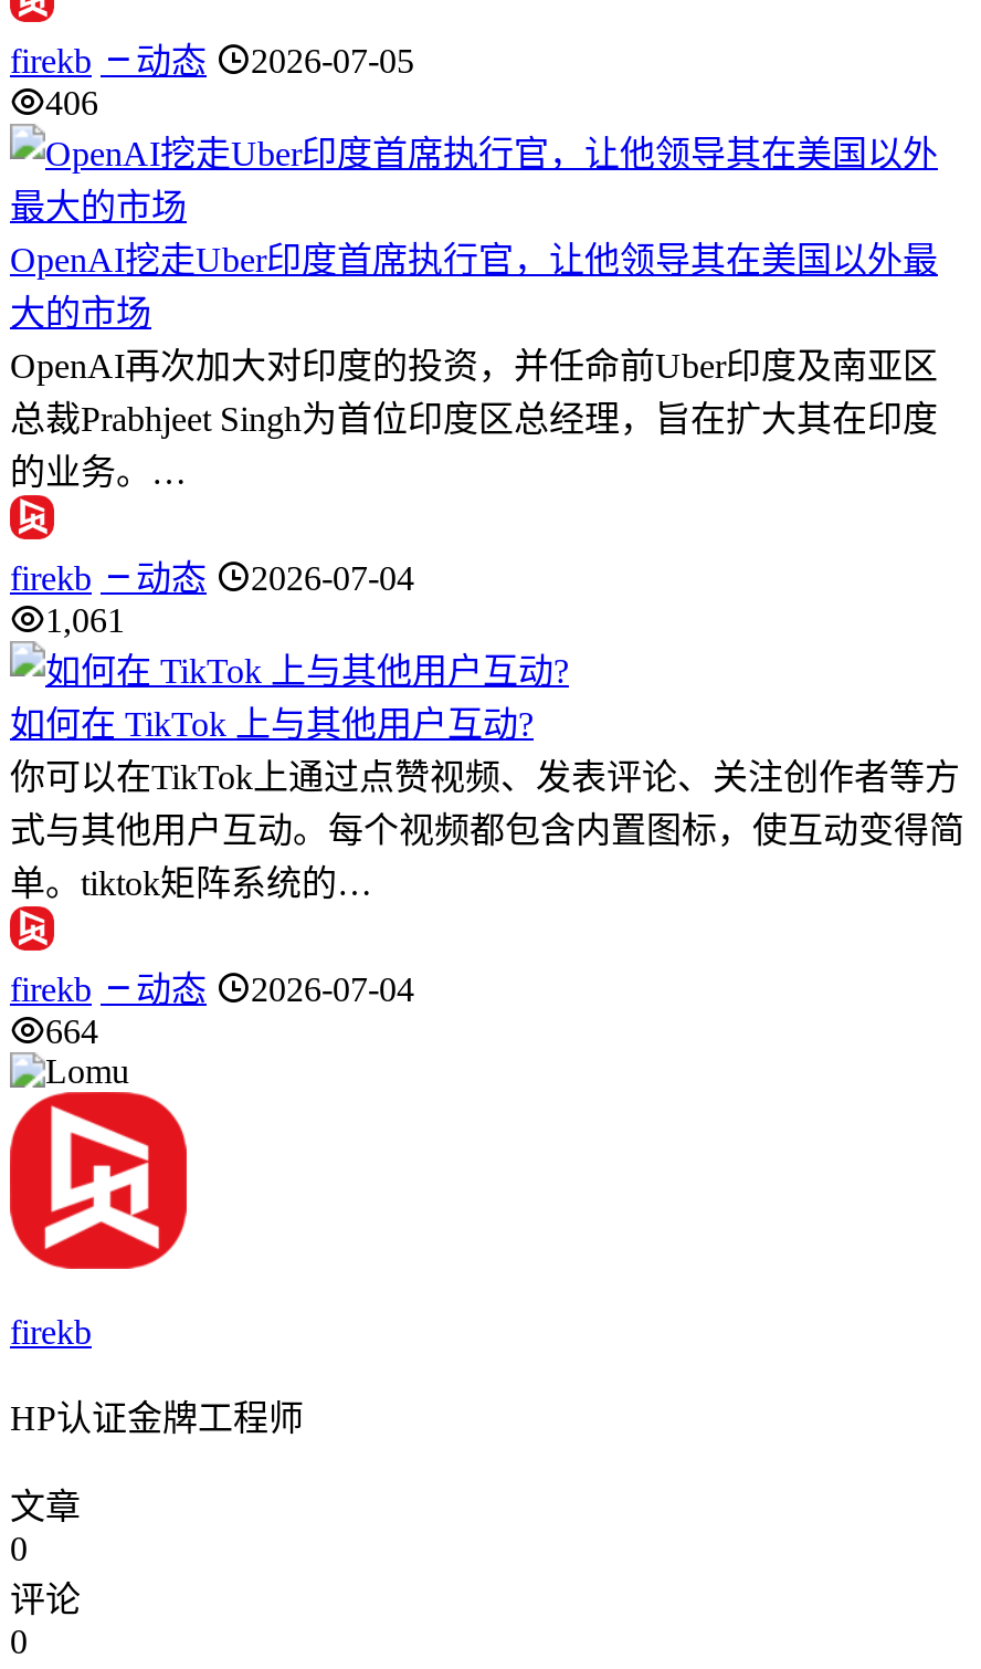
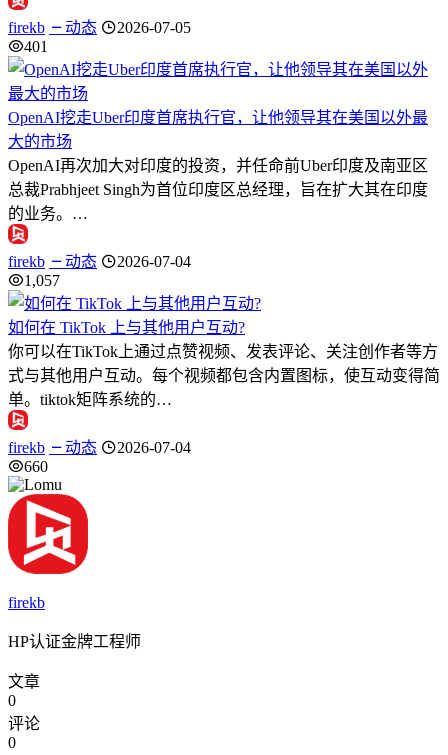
[45,84,98,122] 406 -> [24,38,48,55] 401
[45,602,125,639] 1,061 -> [24,272,60,289] 1,057
[45,1013,98,1050] 664 -> [24,458,48,475] 660

